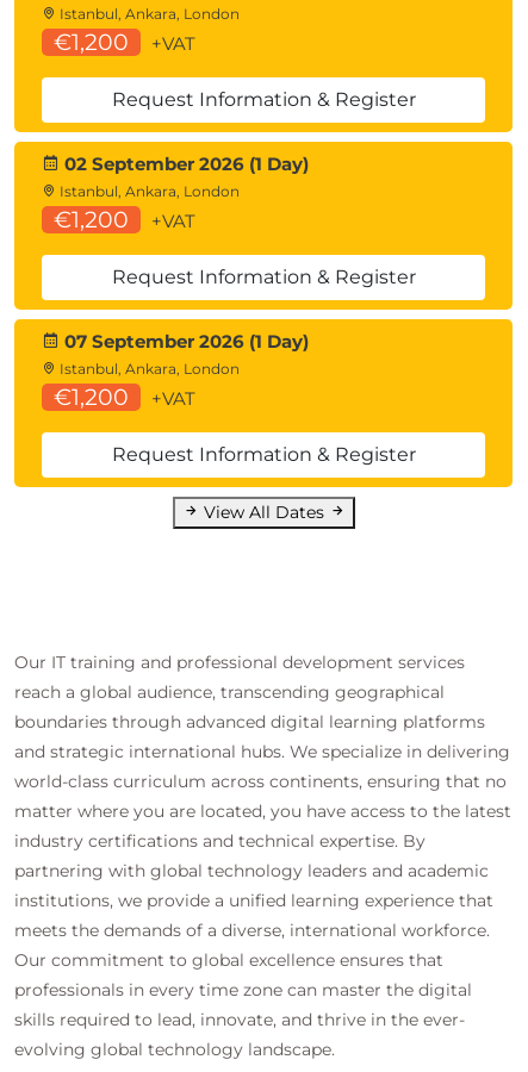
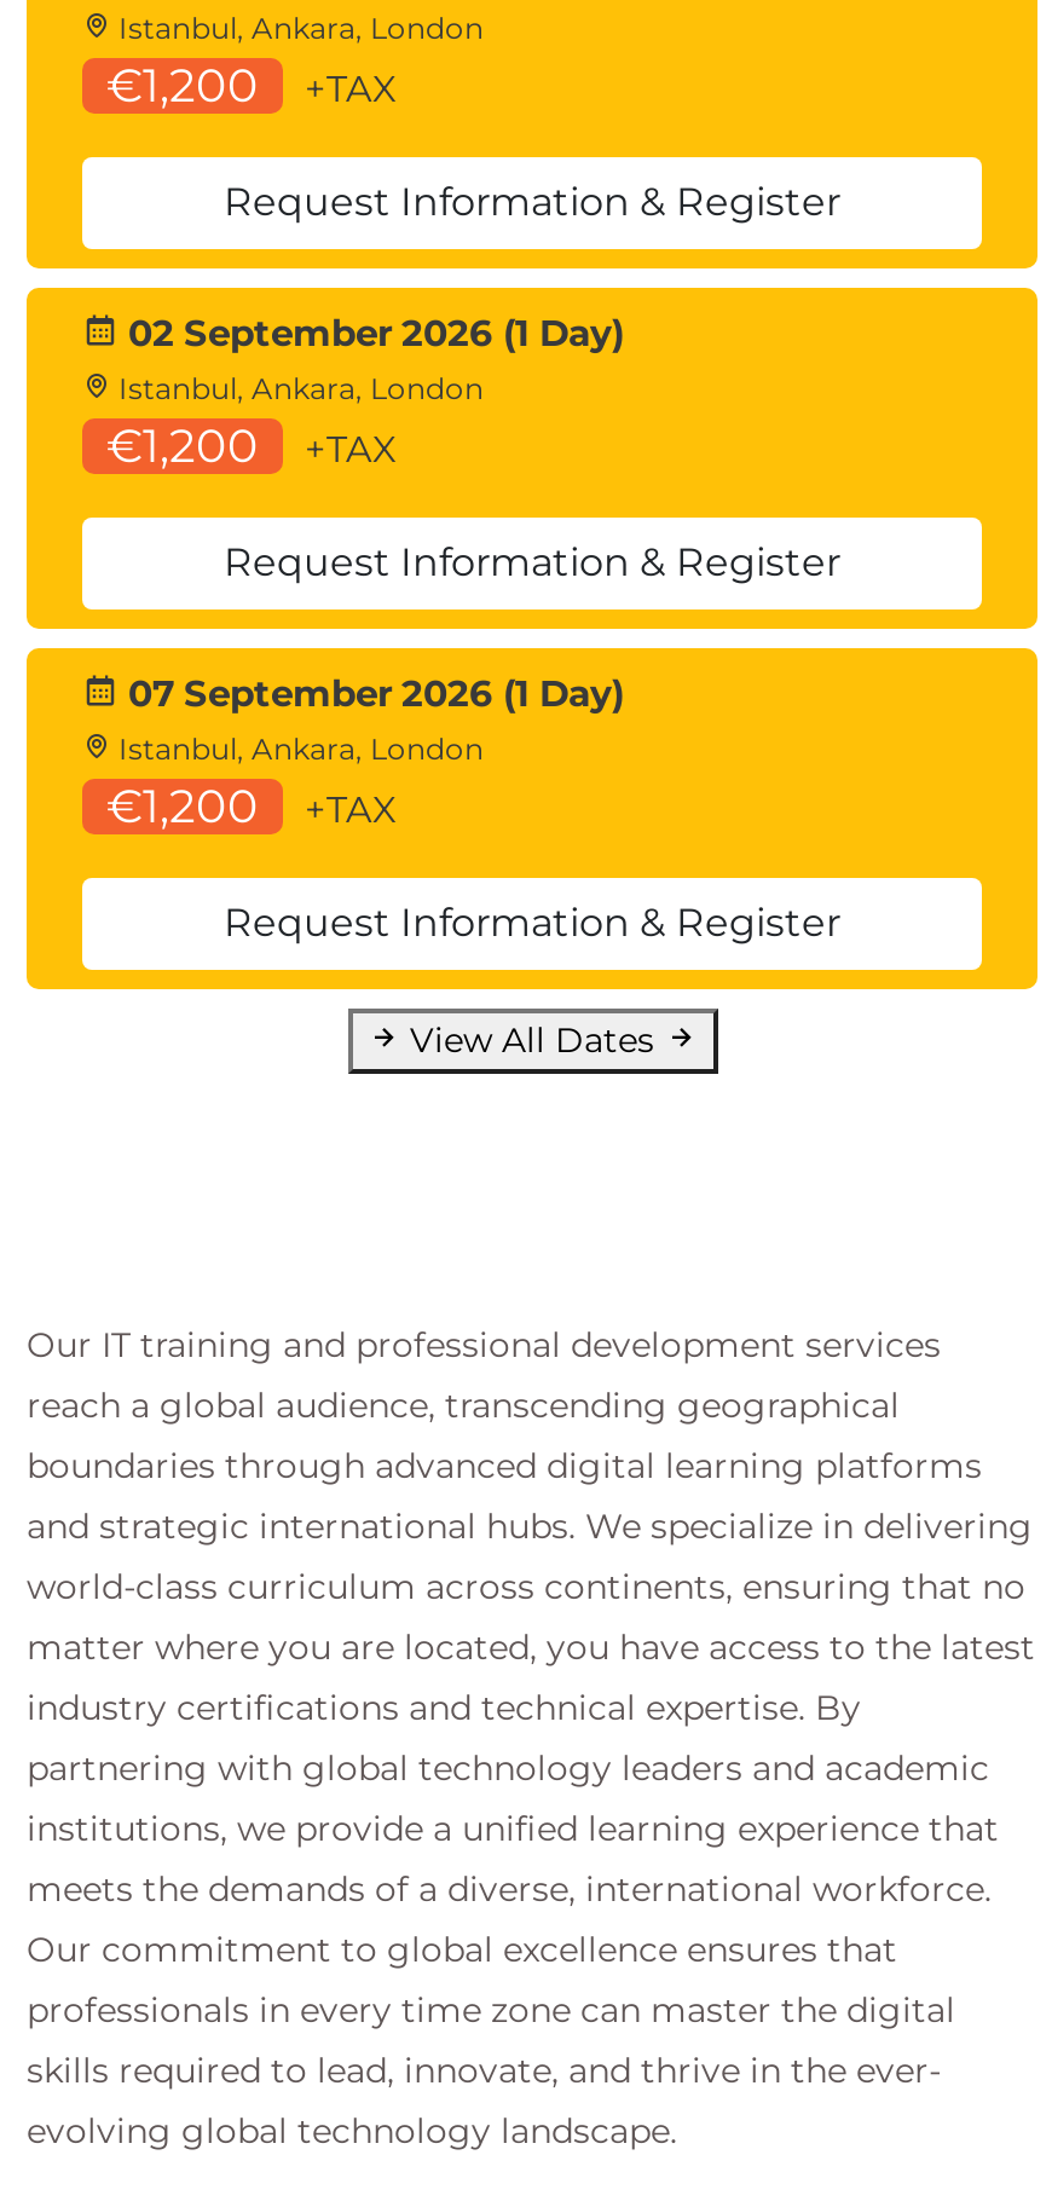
[151,32,195,55] +VAT -> [305,65,397,111] +TAX
[151,210,195,232] +VAT -> [305,426,397,472] +TAX
[151,387,195,410] +VAT -> [305,786,397,832] +TAX

